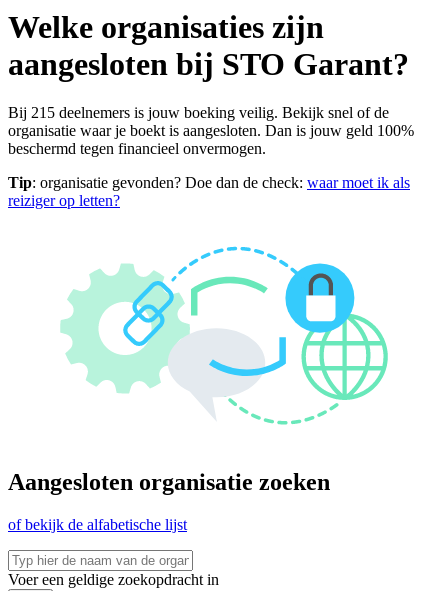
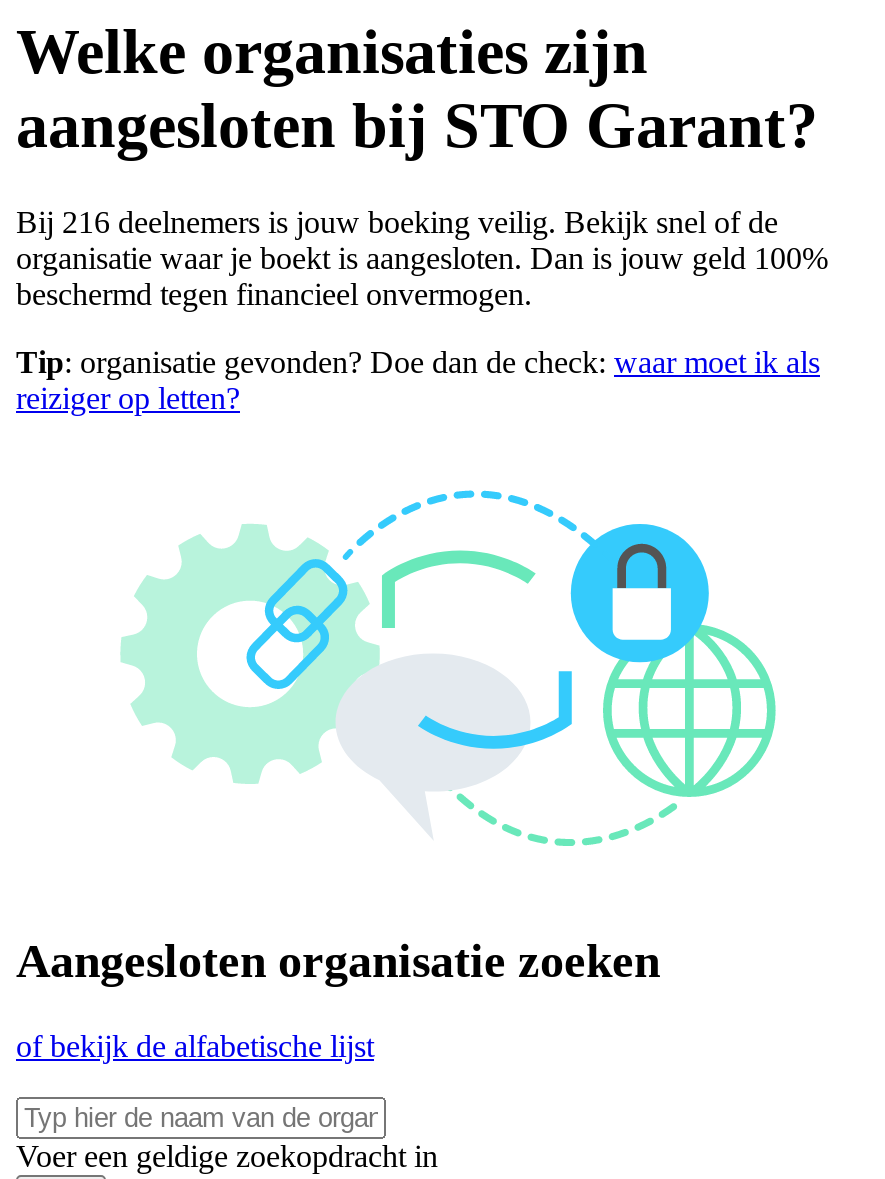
[8,104,389,121] Bij 215 deelnemers is jouw boeking veilig. Bekijk snel of de -> [16,206,778,240] Bij 216 deelnemers is jouw boeking veilig. Bekijk snel of de

